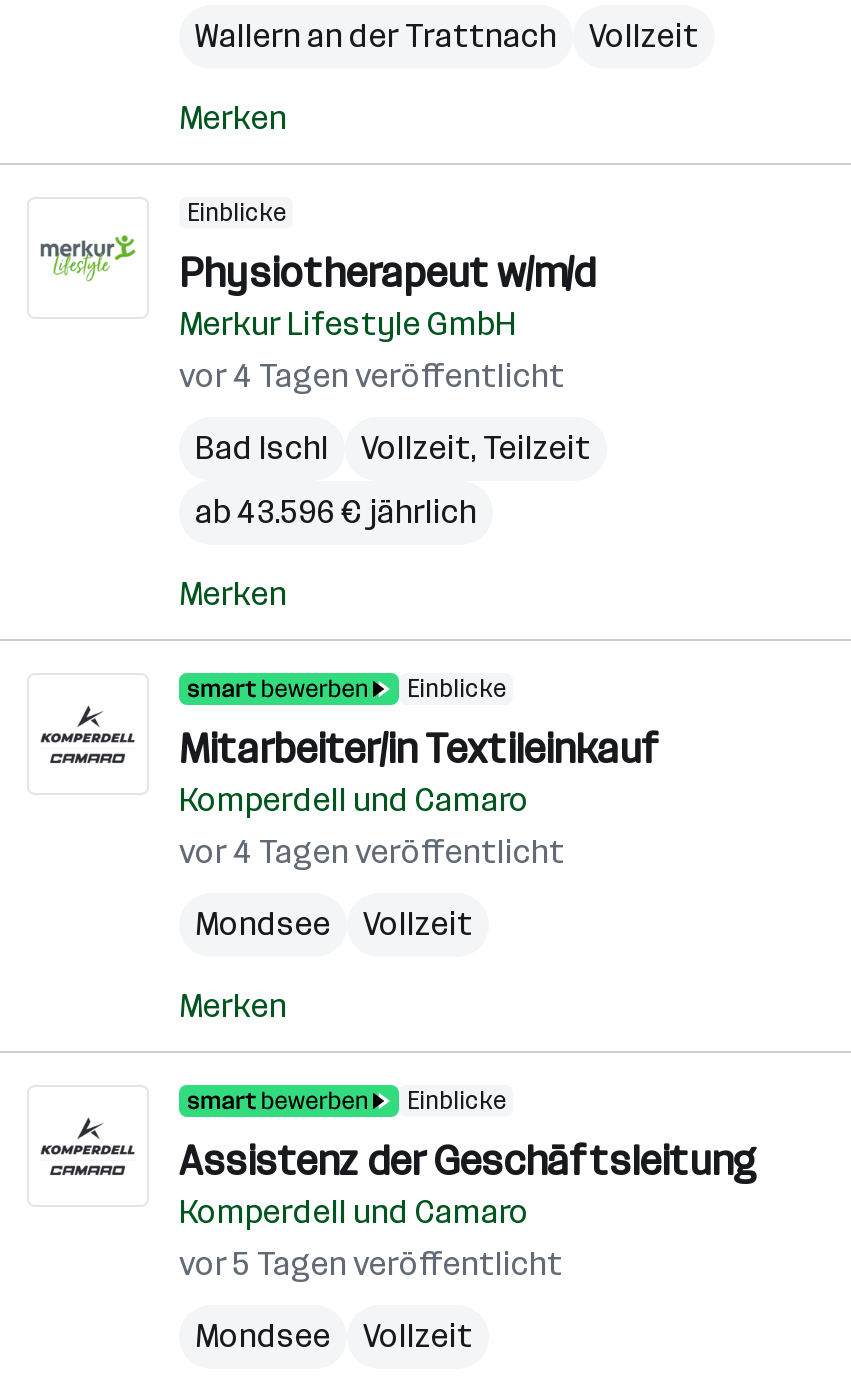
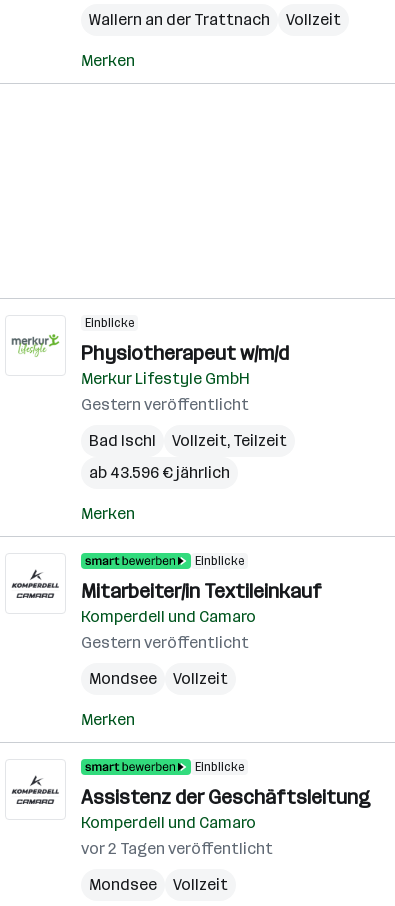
[179,357,565,395] vor 4 Tagen veröffentlicht -> [81,395,249,414] Gestern veröffentlicht
[179,833,565,871] vor 4 Tagen veröffentlicht -> [81,633,249,652] Gestern veröffentlicht
[179,1245,563,1283] vor 5 Tagen veröffentlicht -> [81,839,273,858] vor 2 Tagen veröffentlicht

